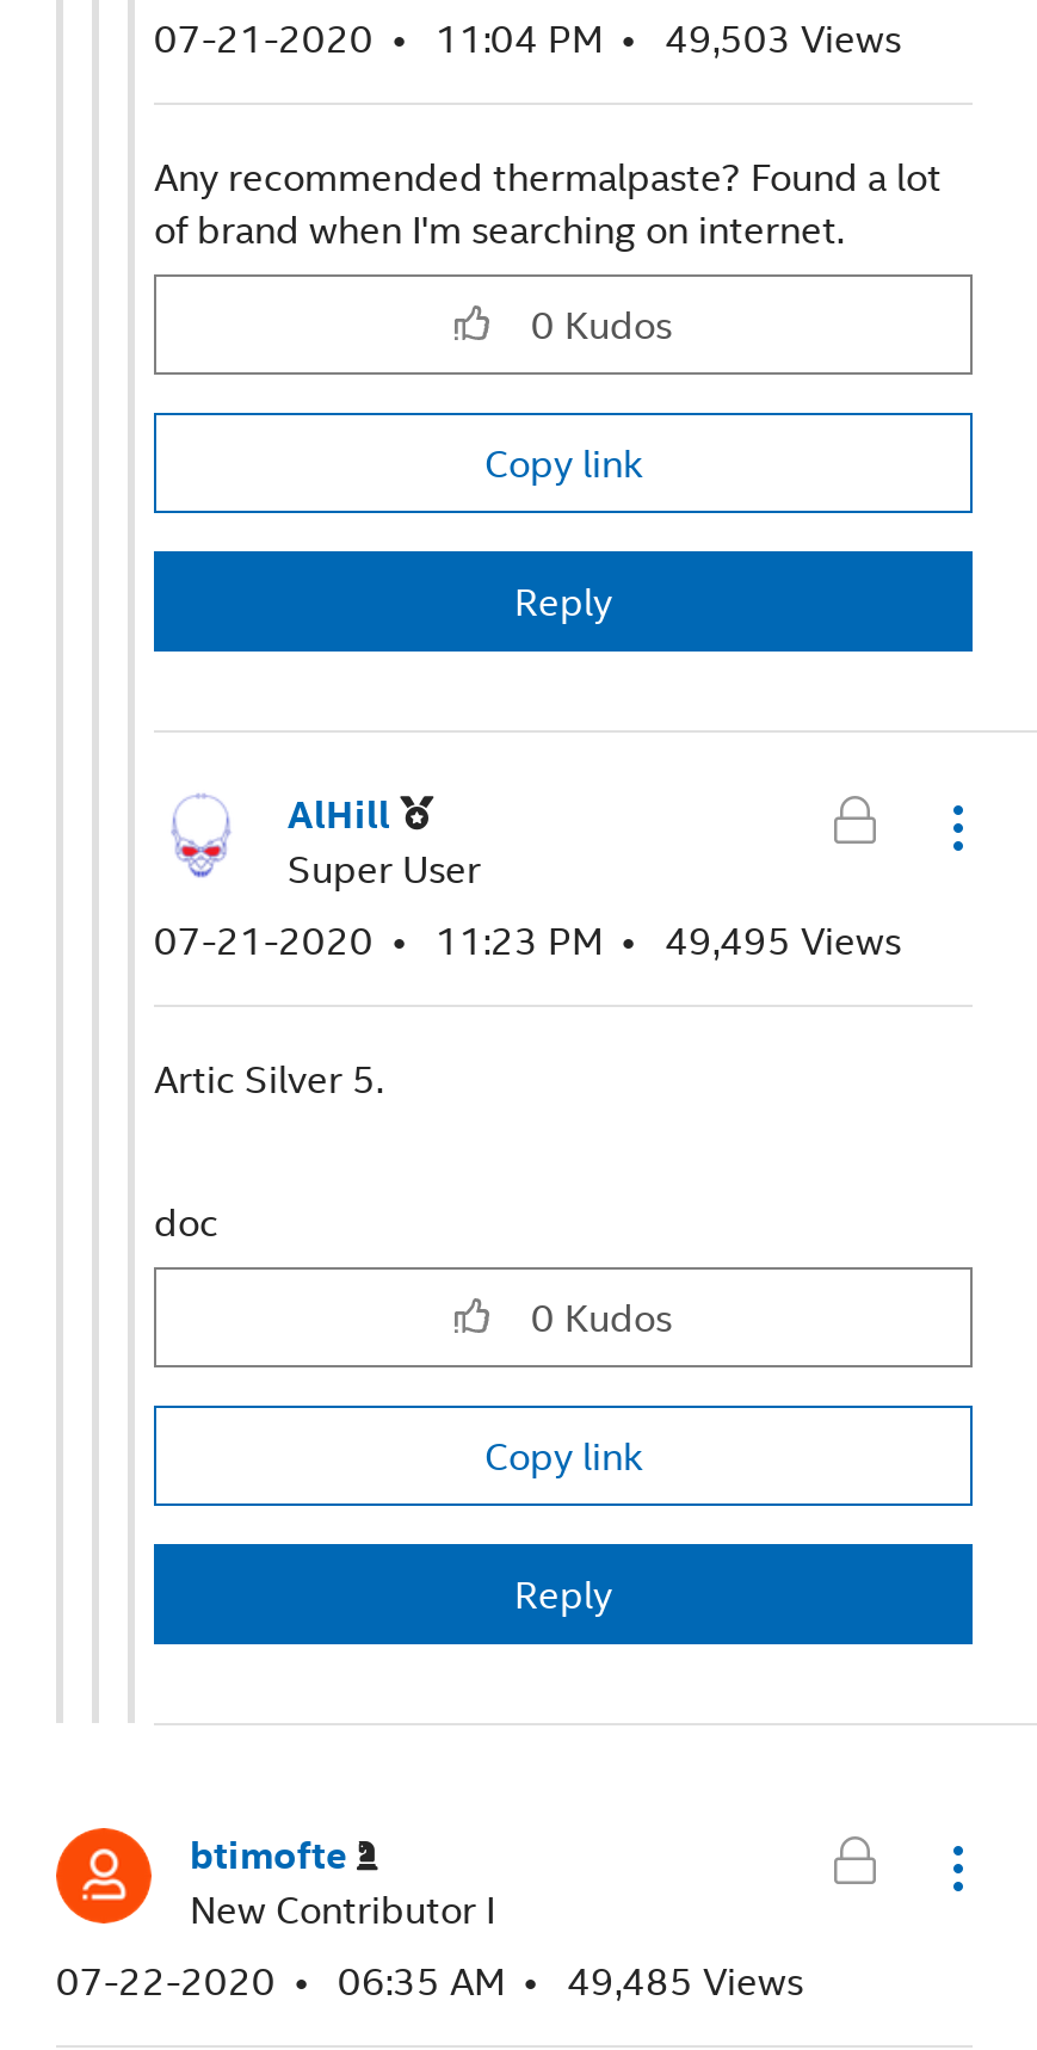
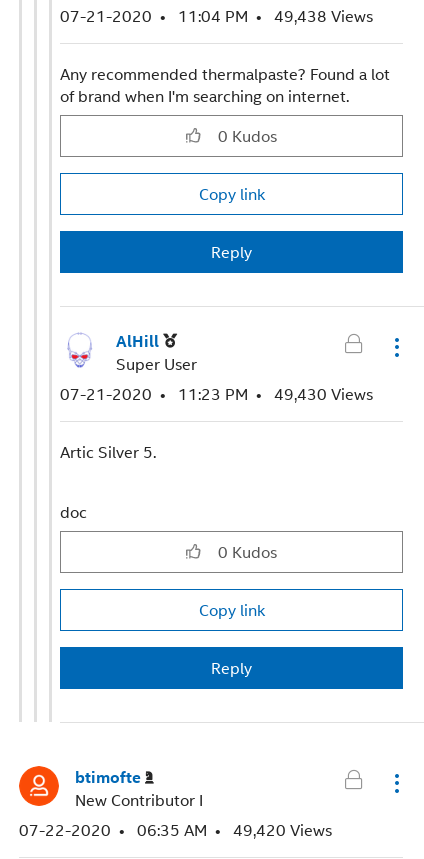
[154,10,901,64] 07-21-2020 11:04 PM 49,503 Views -> [60,4,373,27] 07-21-2020 11:04 PM 49,438 Views
[154,912,901,967] 07-21-2020 11:23 PM 49,495 Views -> [60,382,373,405] 07-21-2020 11:23 PM 49,430 Views
[56,1952,803,2007] 07-22-2020 06:35 AM 49,485 Views -> [19,818,332,841] 07-22-2020 06:35 AM 49,420 Views

